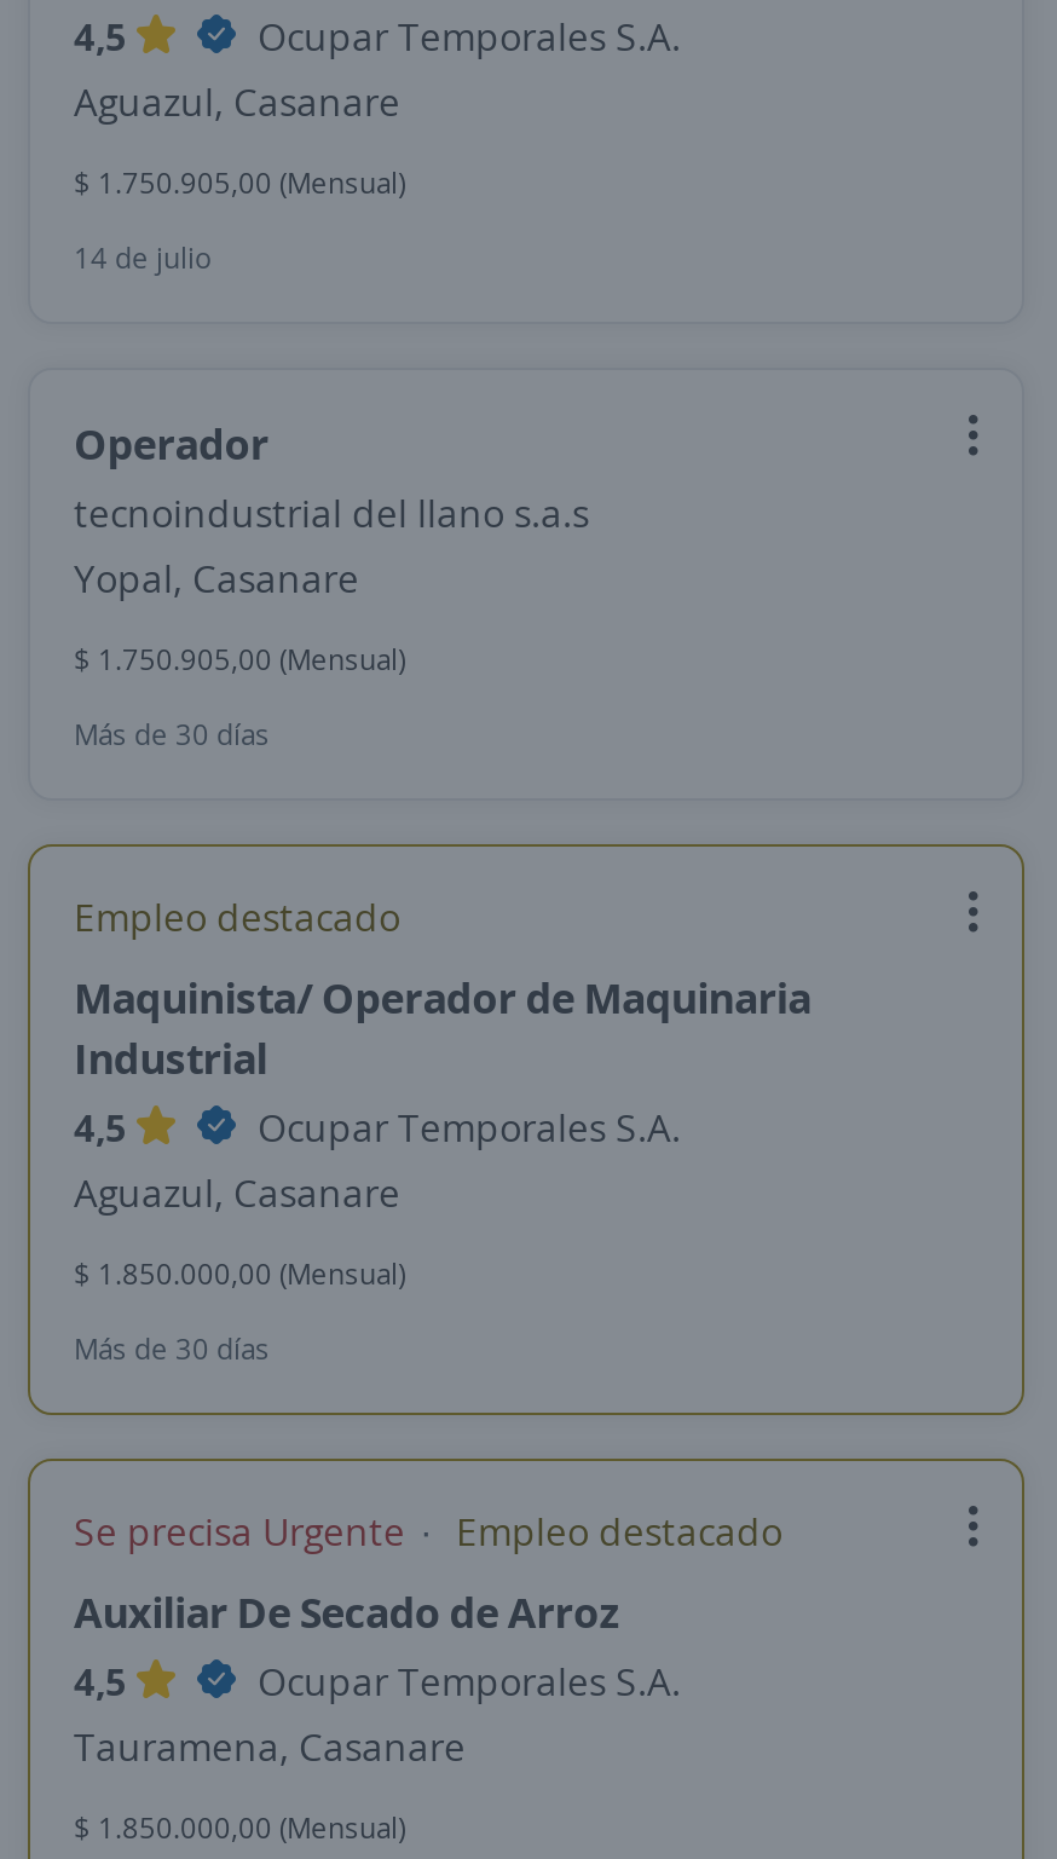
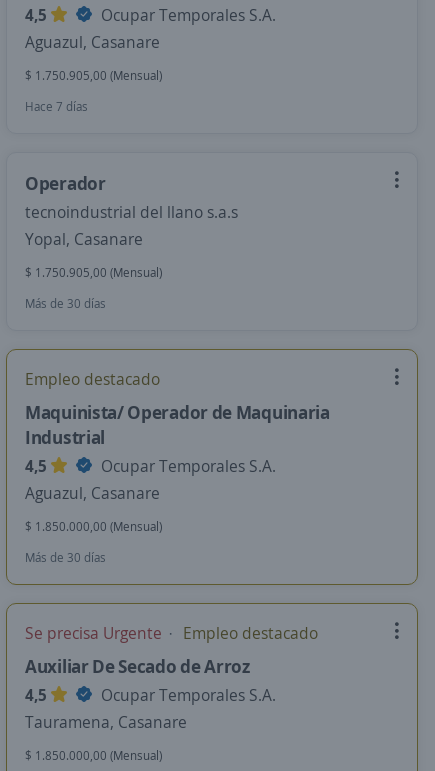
[74,237,212,278] 14 de julio -> [25,98,88,115] Hace 7 días

